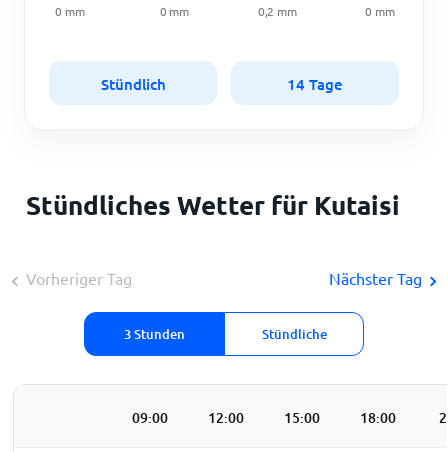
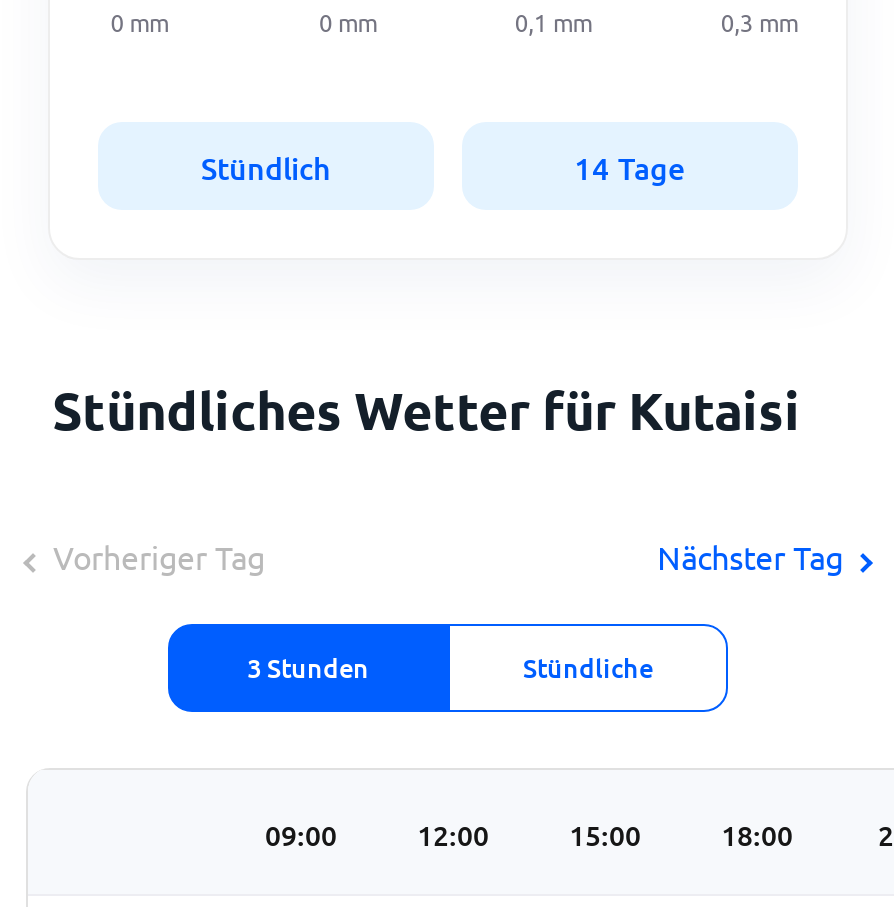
[258,3,296,19] 0,2 mm -> [515,6,592,38] 0,1 mm
[365,3,394,19] 0 mm -> [721,6,798,38] 0,3 mm

